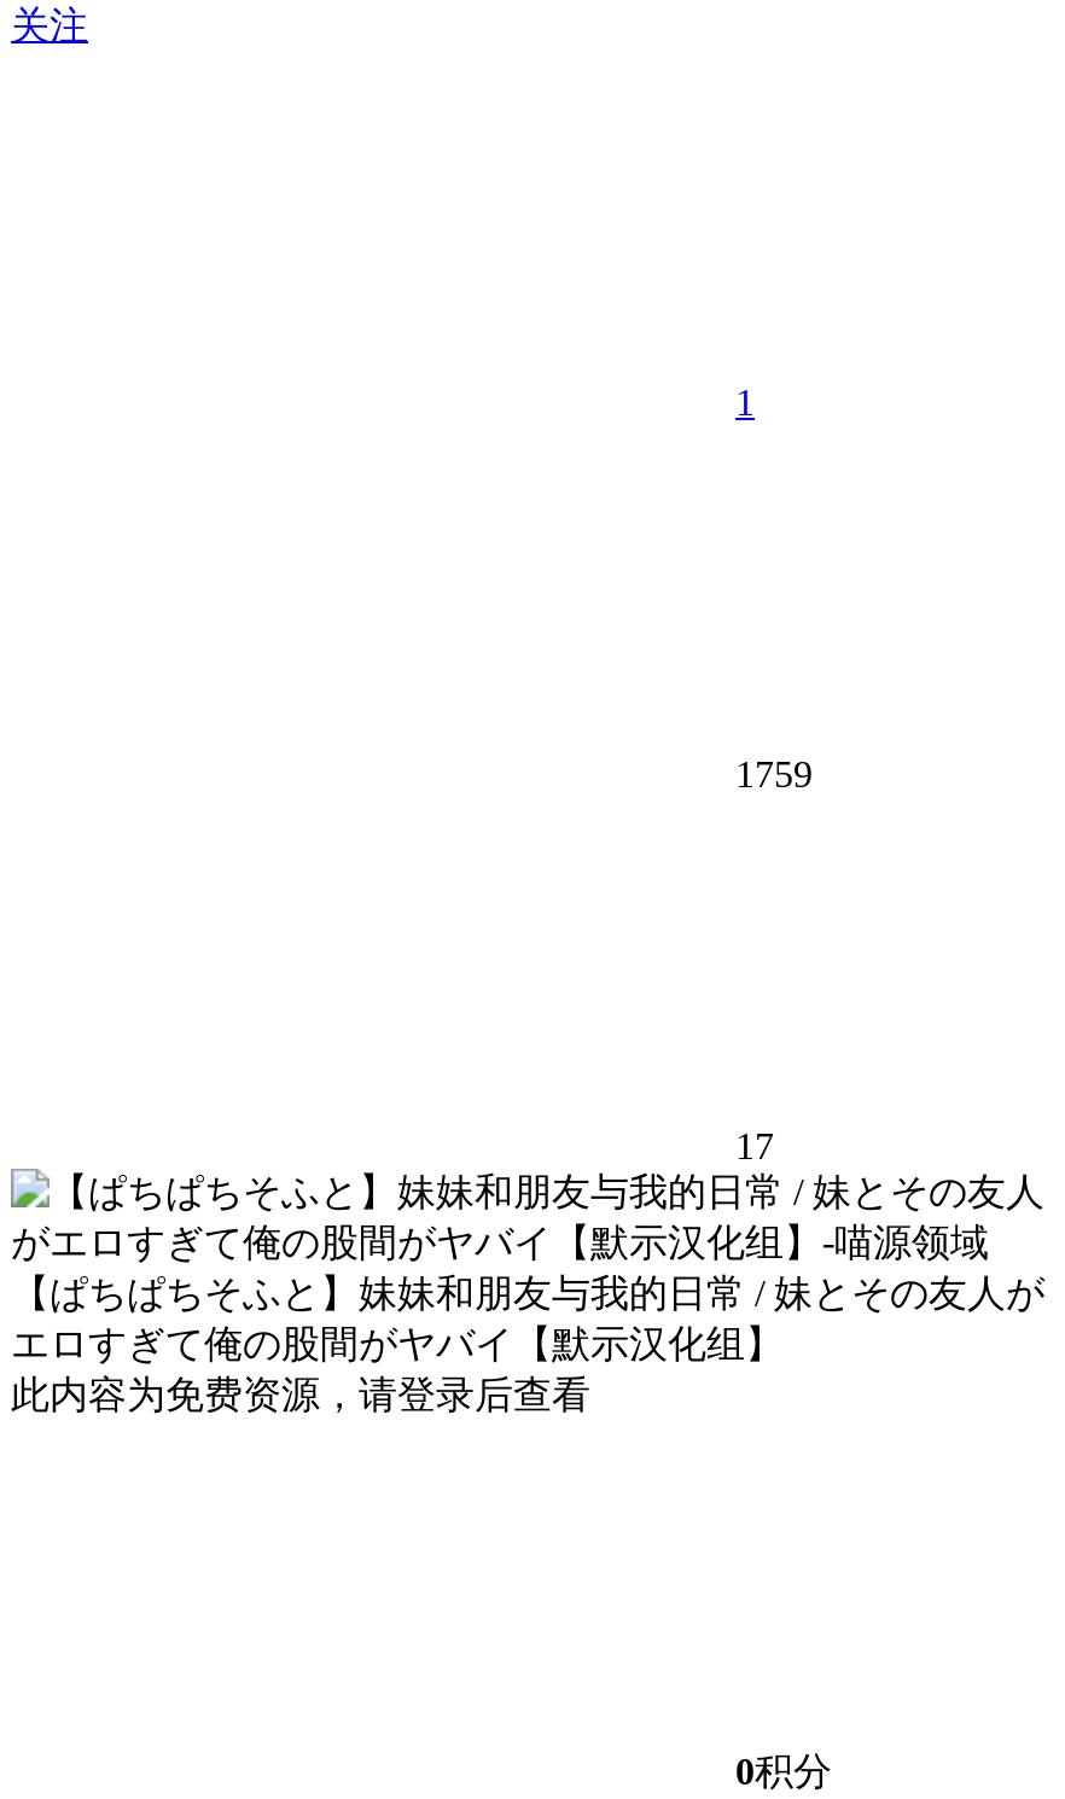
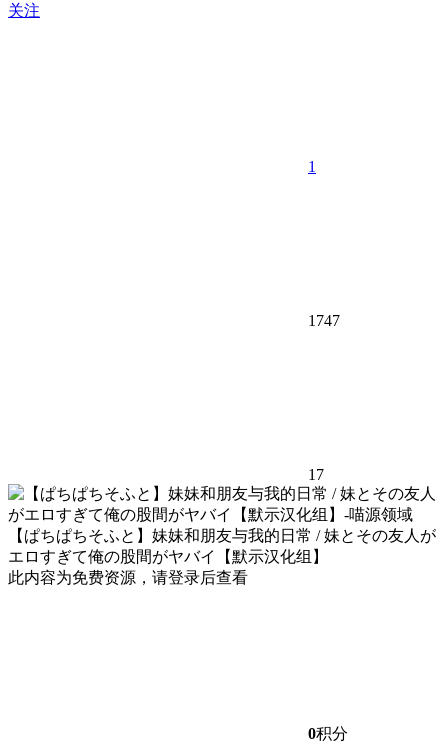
[735,754,813,795] 1759 -> [308,312,340,329] 1747

